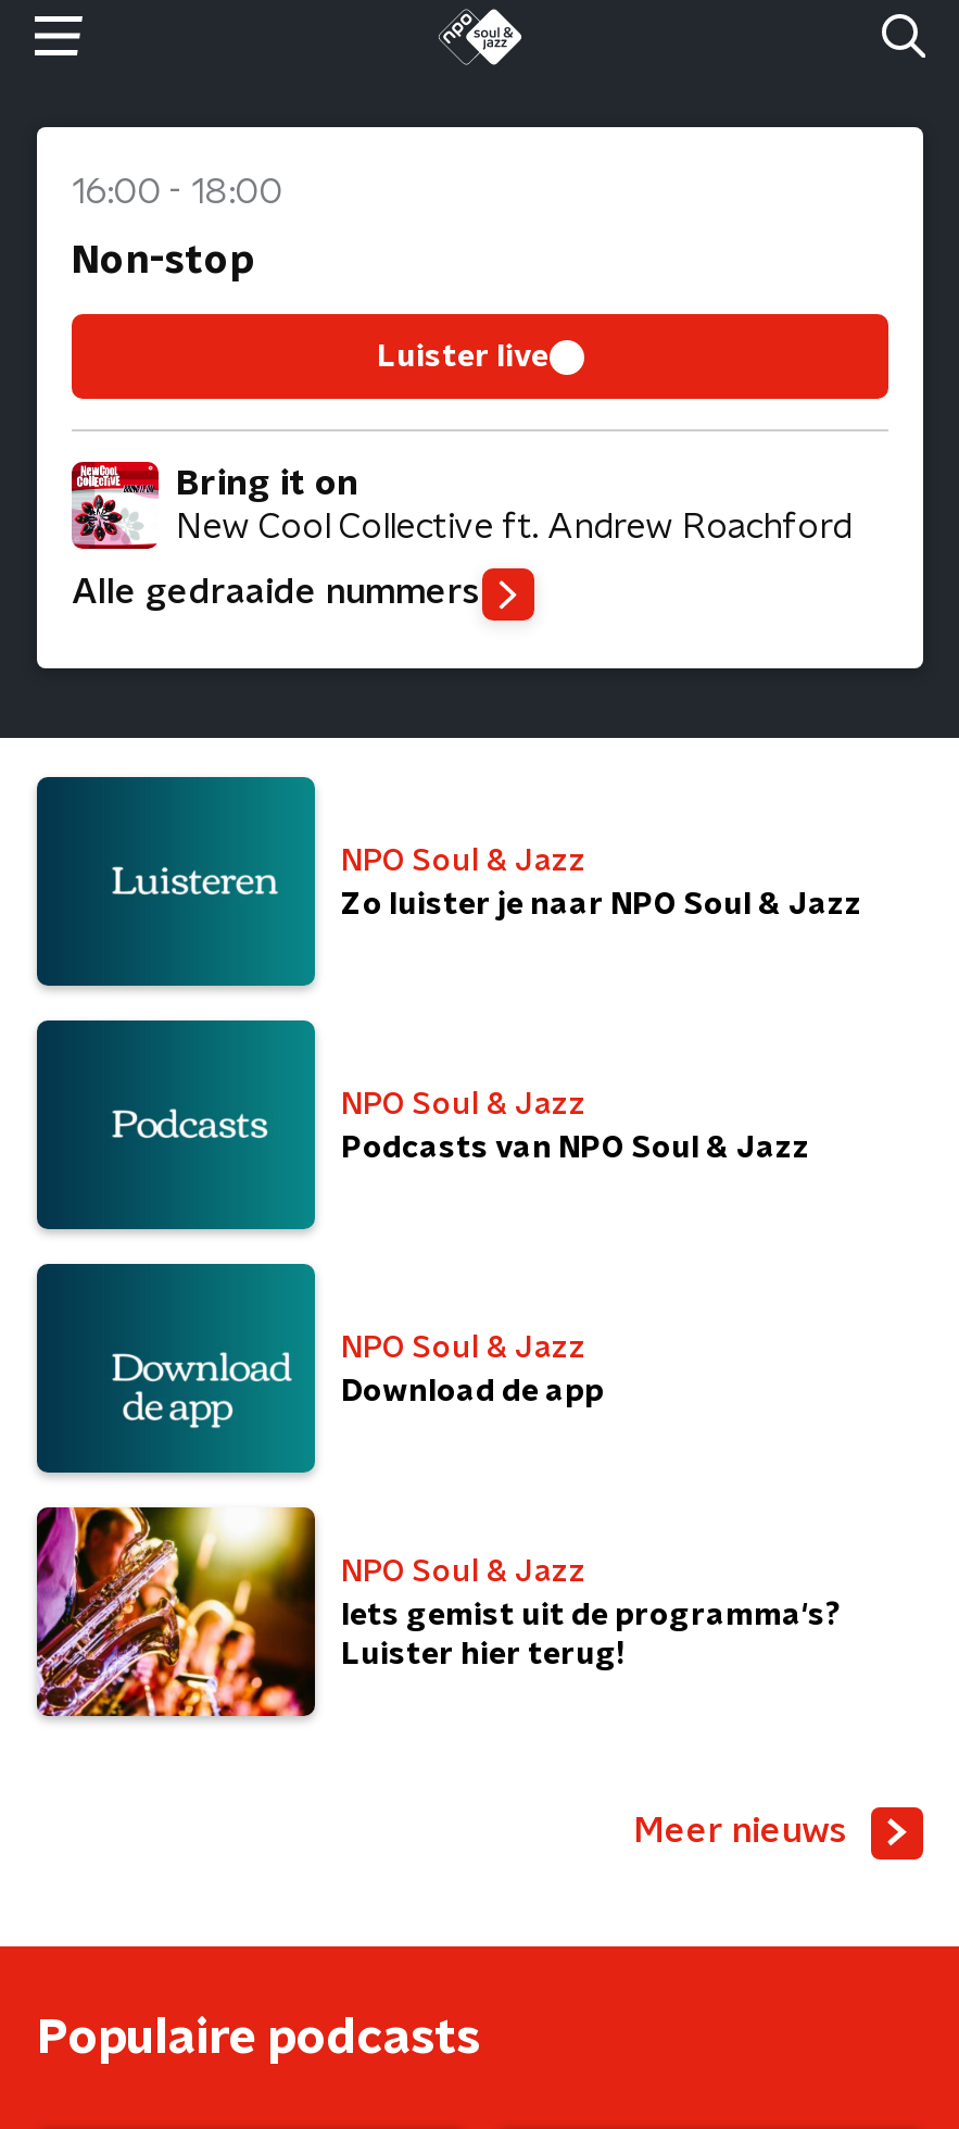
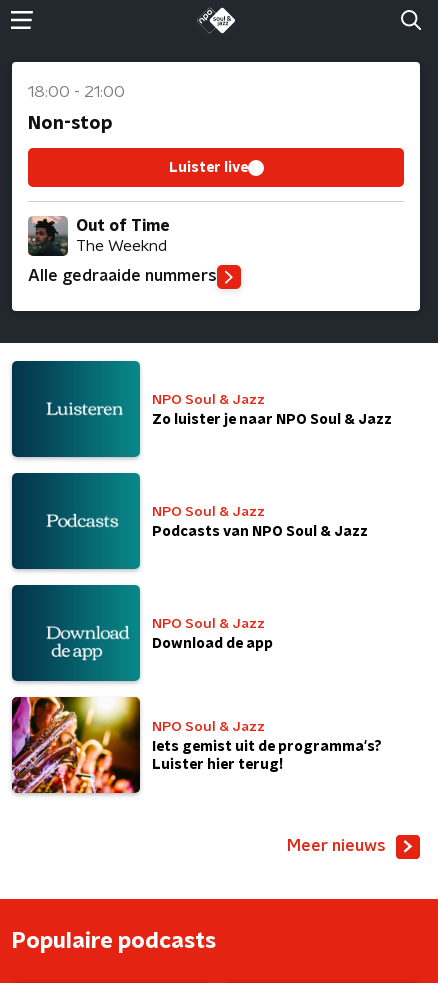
[72,175,282,210] 16:00 - 18:00 -> [28,84,125,100] 18:00 - 21:00
[70,460,851,551] [image] | Bring it on | New Cool Collective ft. Andrew Roachford -> [28,216,169,257] [image] | Out of Time | The Weeknd

